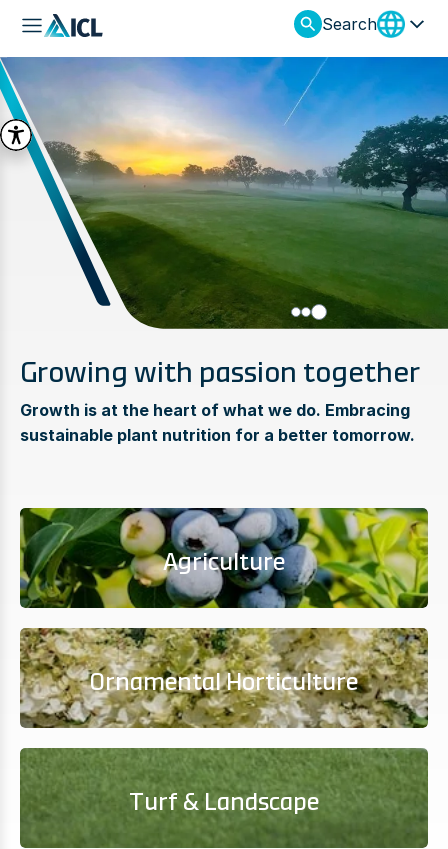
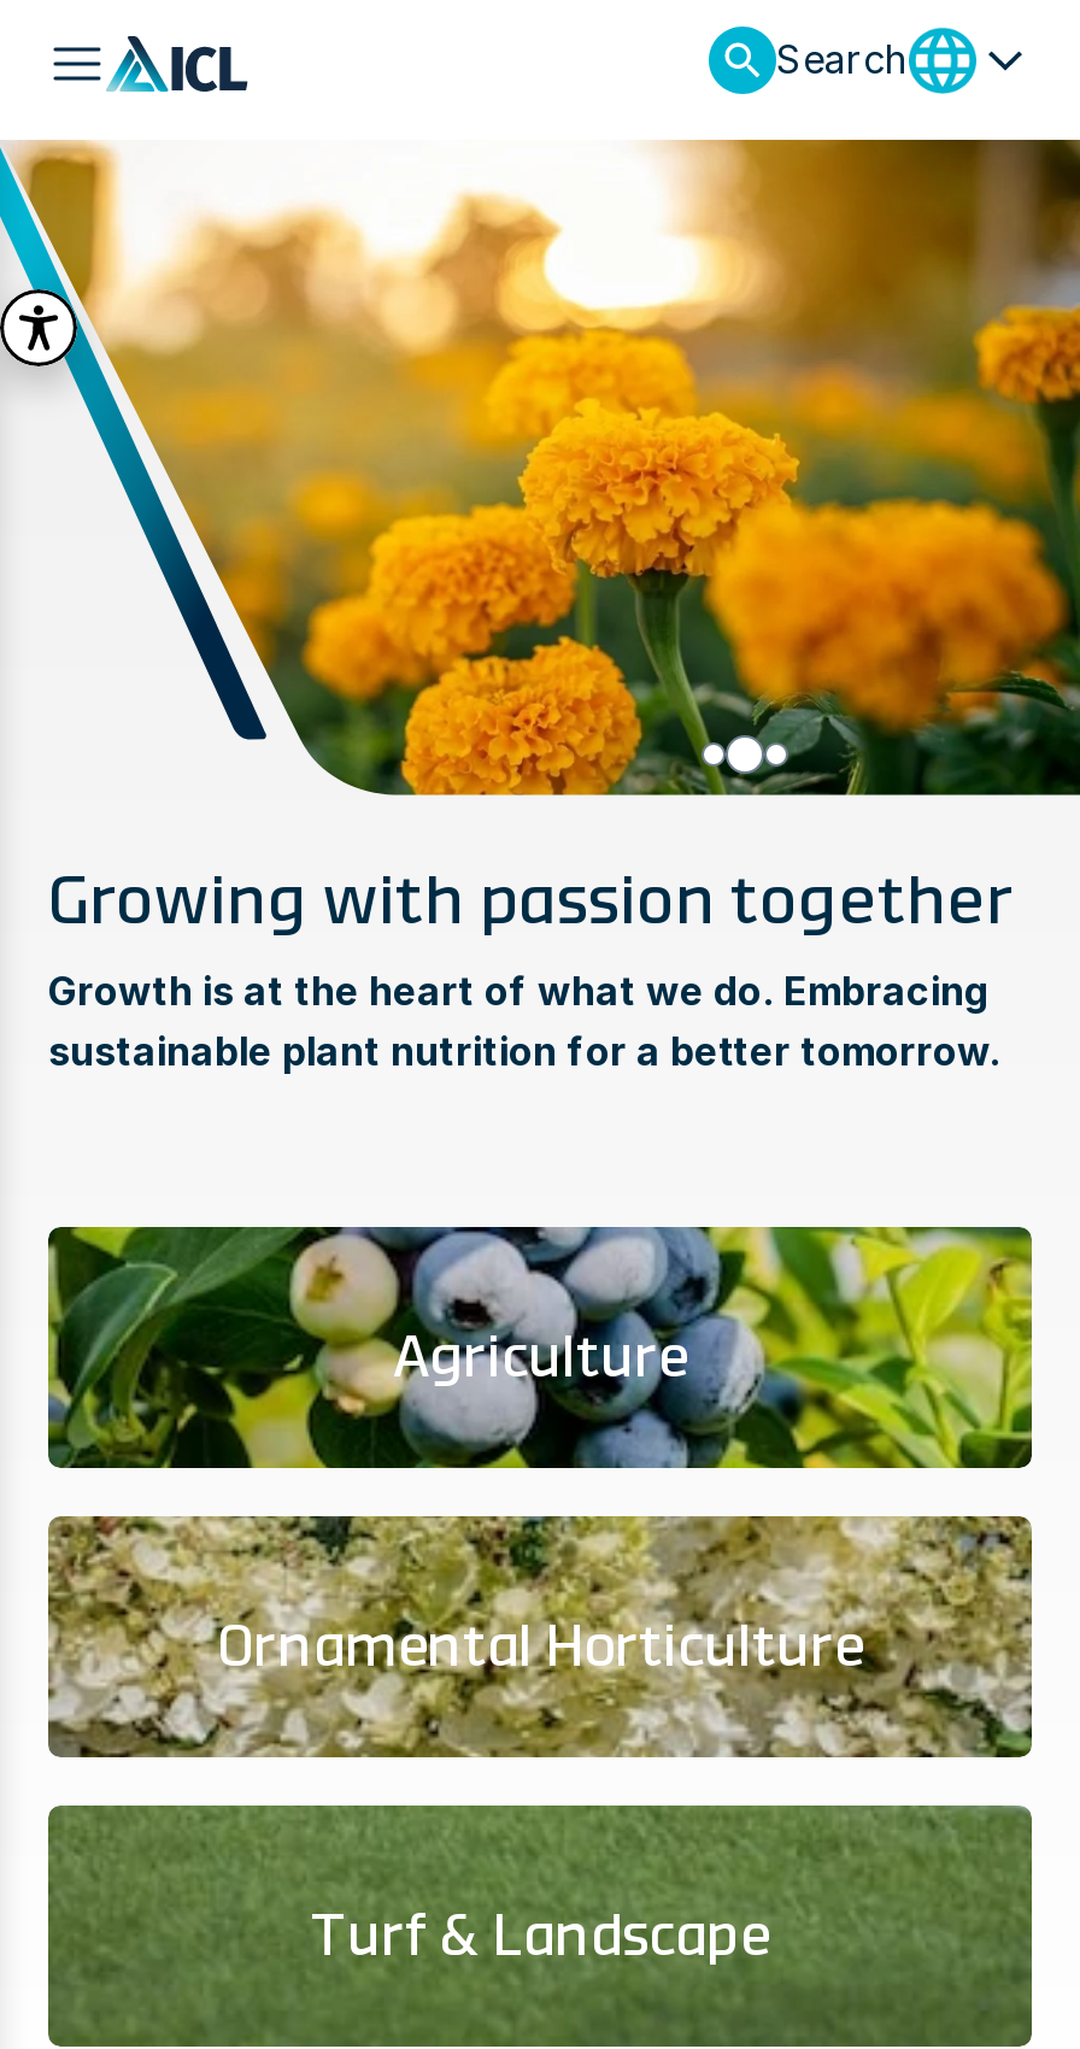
[3,56,445,330] [image] -> [7,137,1073,798] [image]

